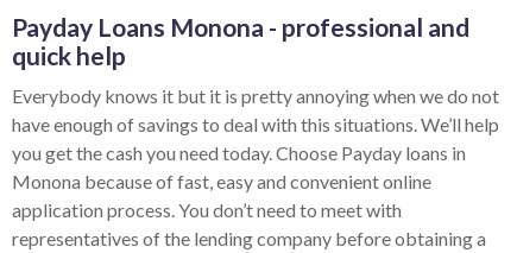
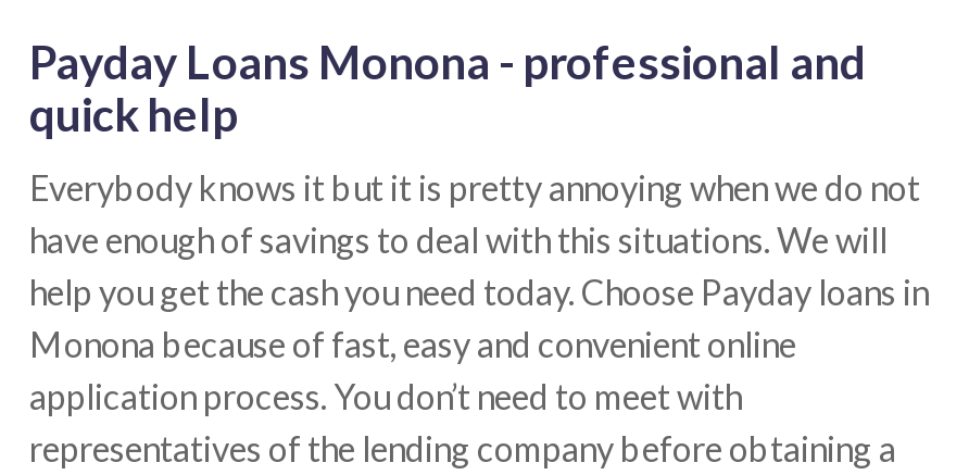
[12,113,499,164] have enough of savings to deal with this situations. We’ll help | you get the cash you need today. Choose Payday loans in -> [29,218,929,312] have enough of savings to deal with this situations. We will | help you get the cash you need today. Choose Payday loans in

